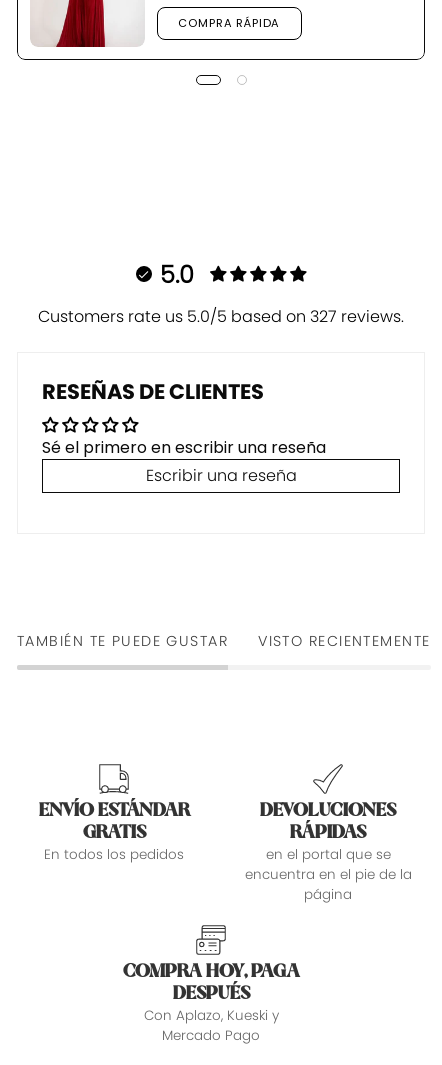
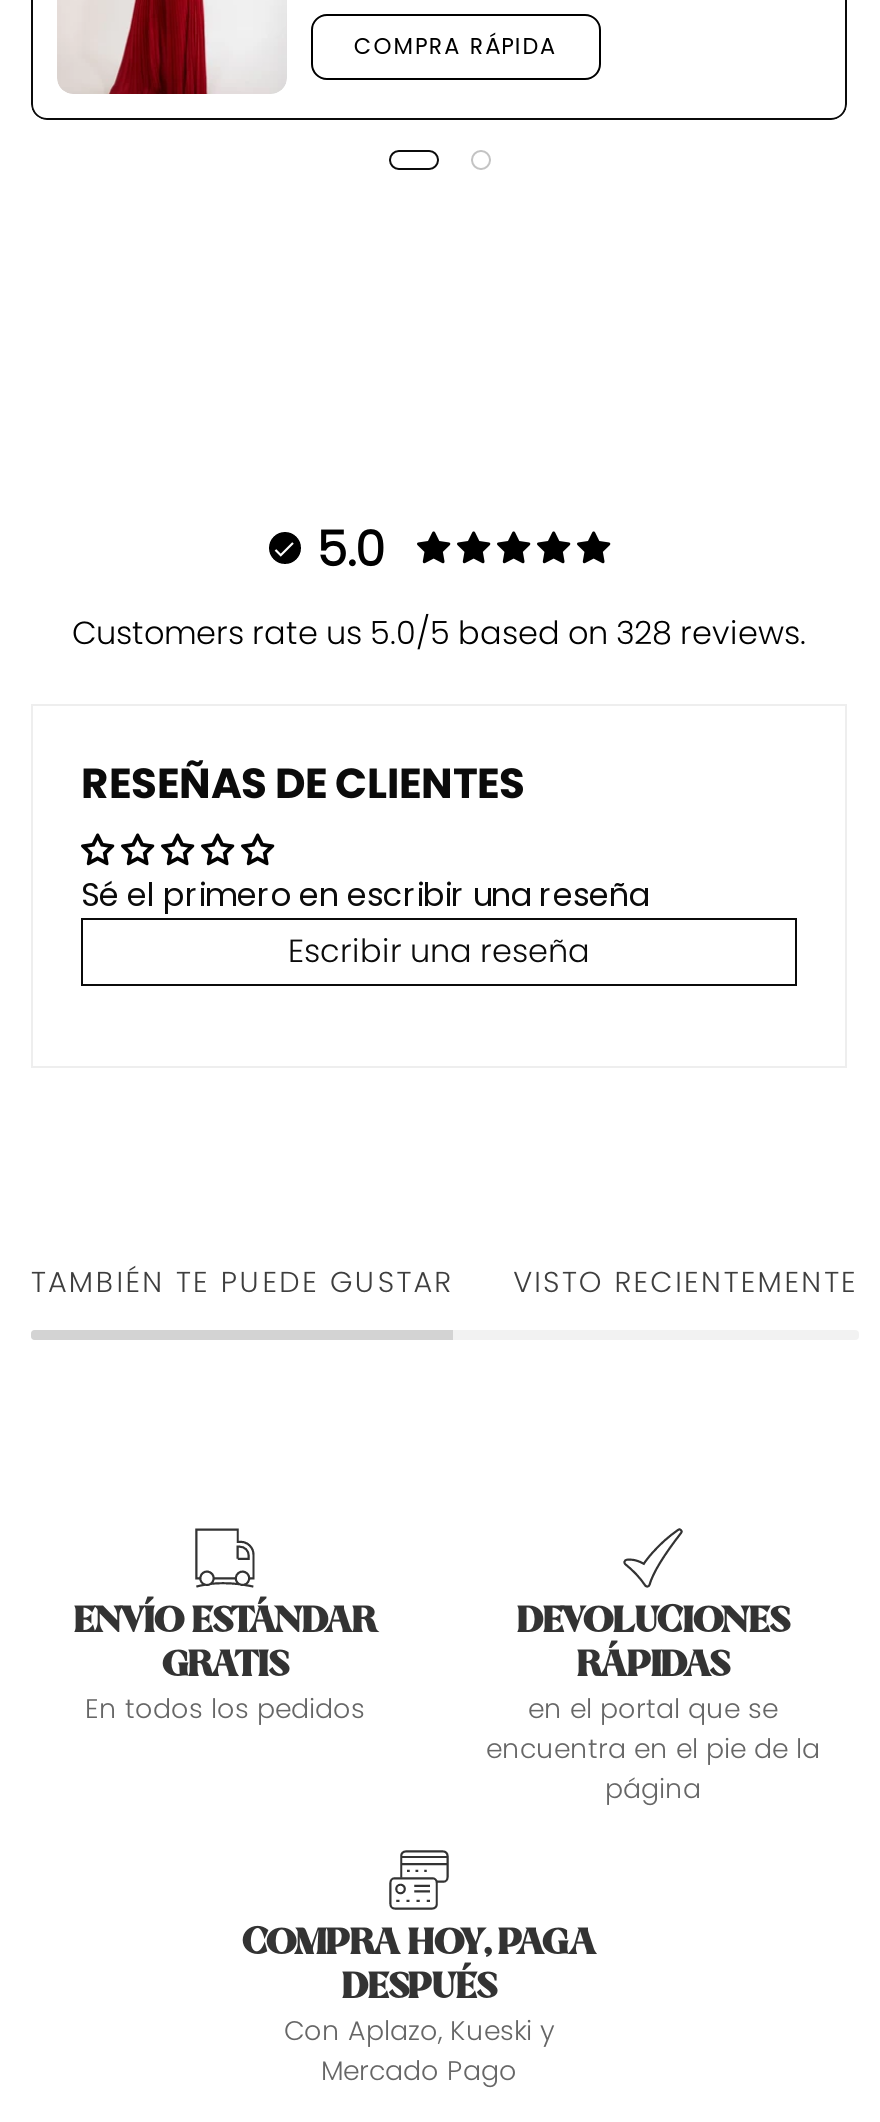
[38,305,404,328] Customers rate us 5.0/5 based on 327 reviews. -> [72,610,806,656] Customers rate us 5.0/5 based on 328 reviews.

